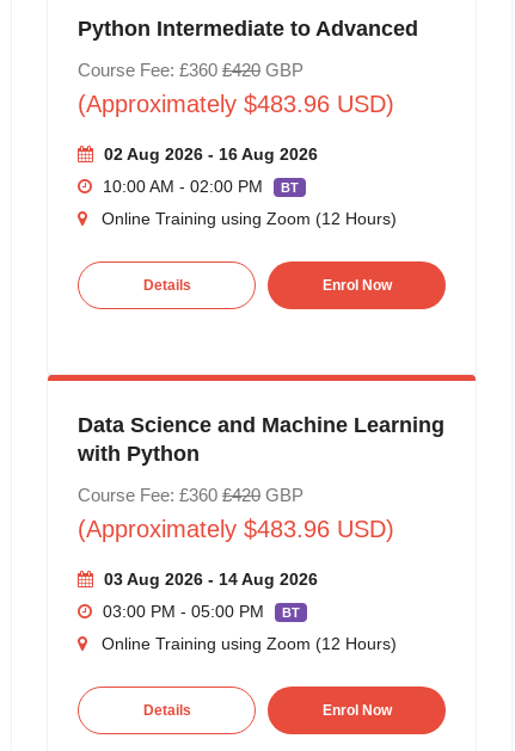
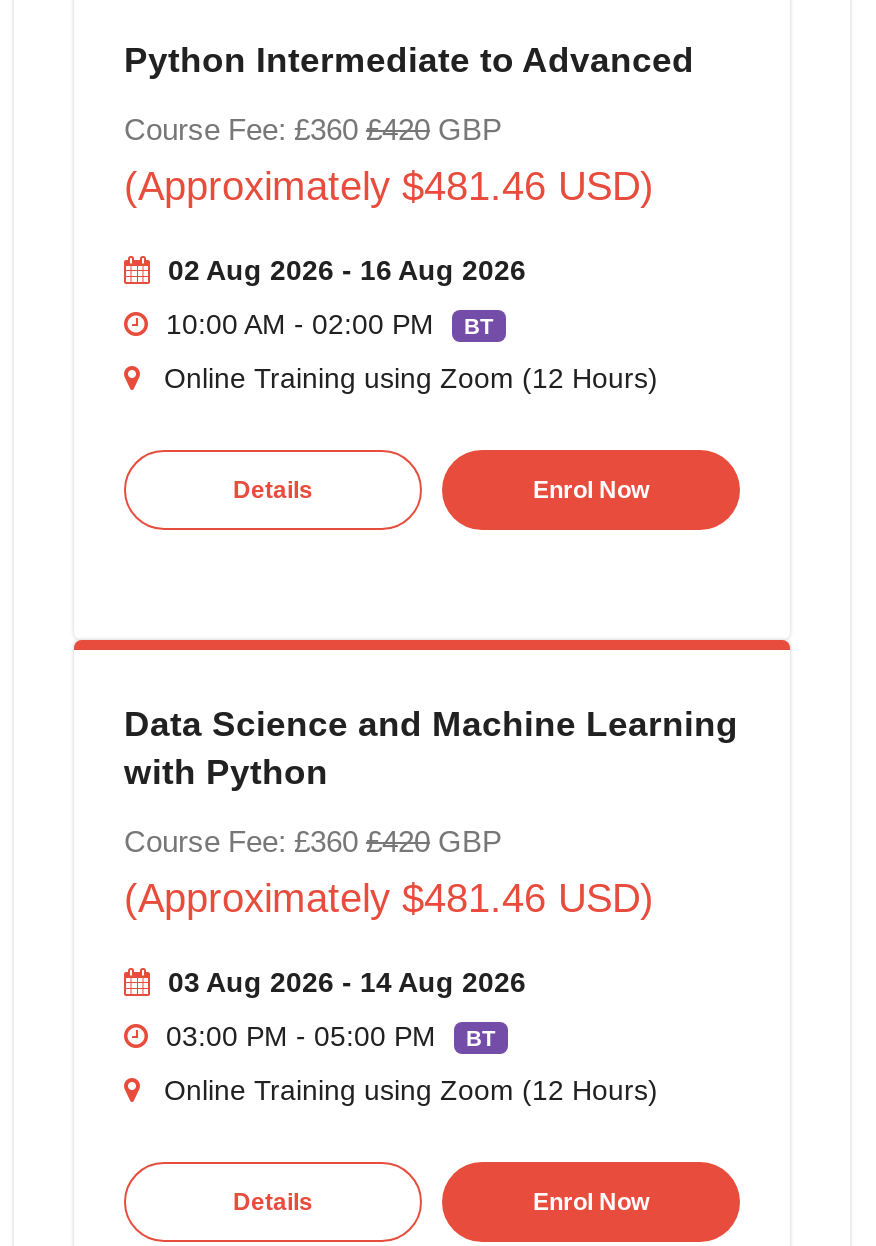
[78,91,394,117] (Approximately $483.96 USD) -> [124,165,654,209] (Approximately $481.46 USD)
[78,516,394,542] (Approximately $483.96 USD) -> [124,877,654,921] (Approximately $481.46 USD)

